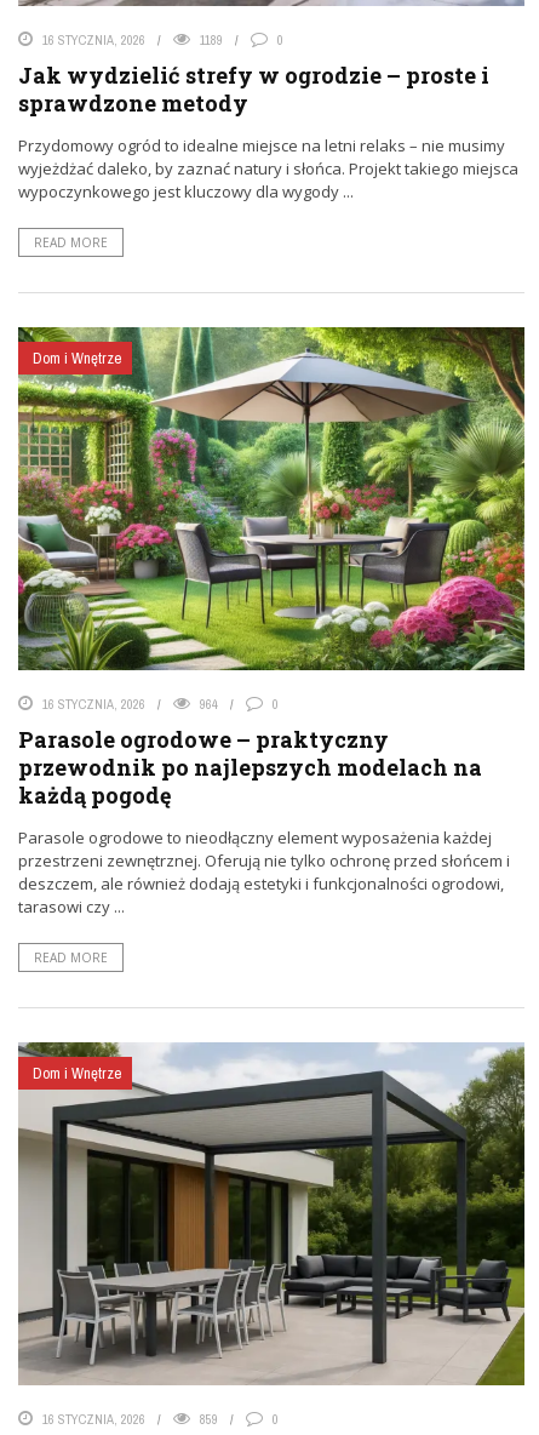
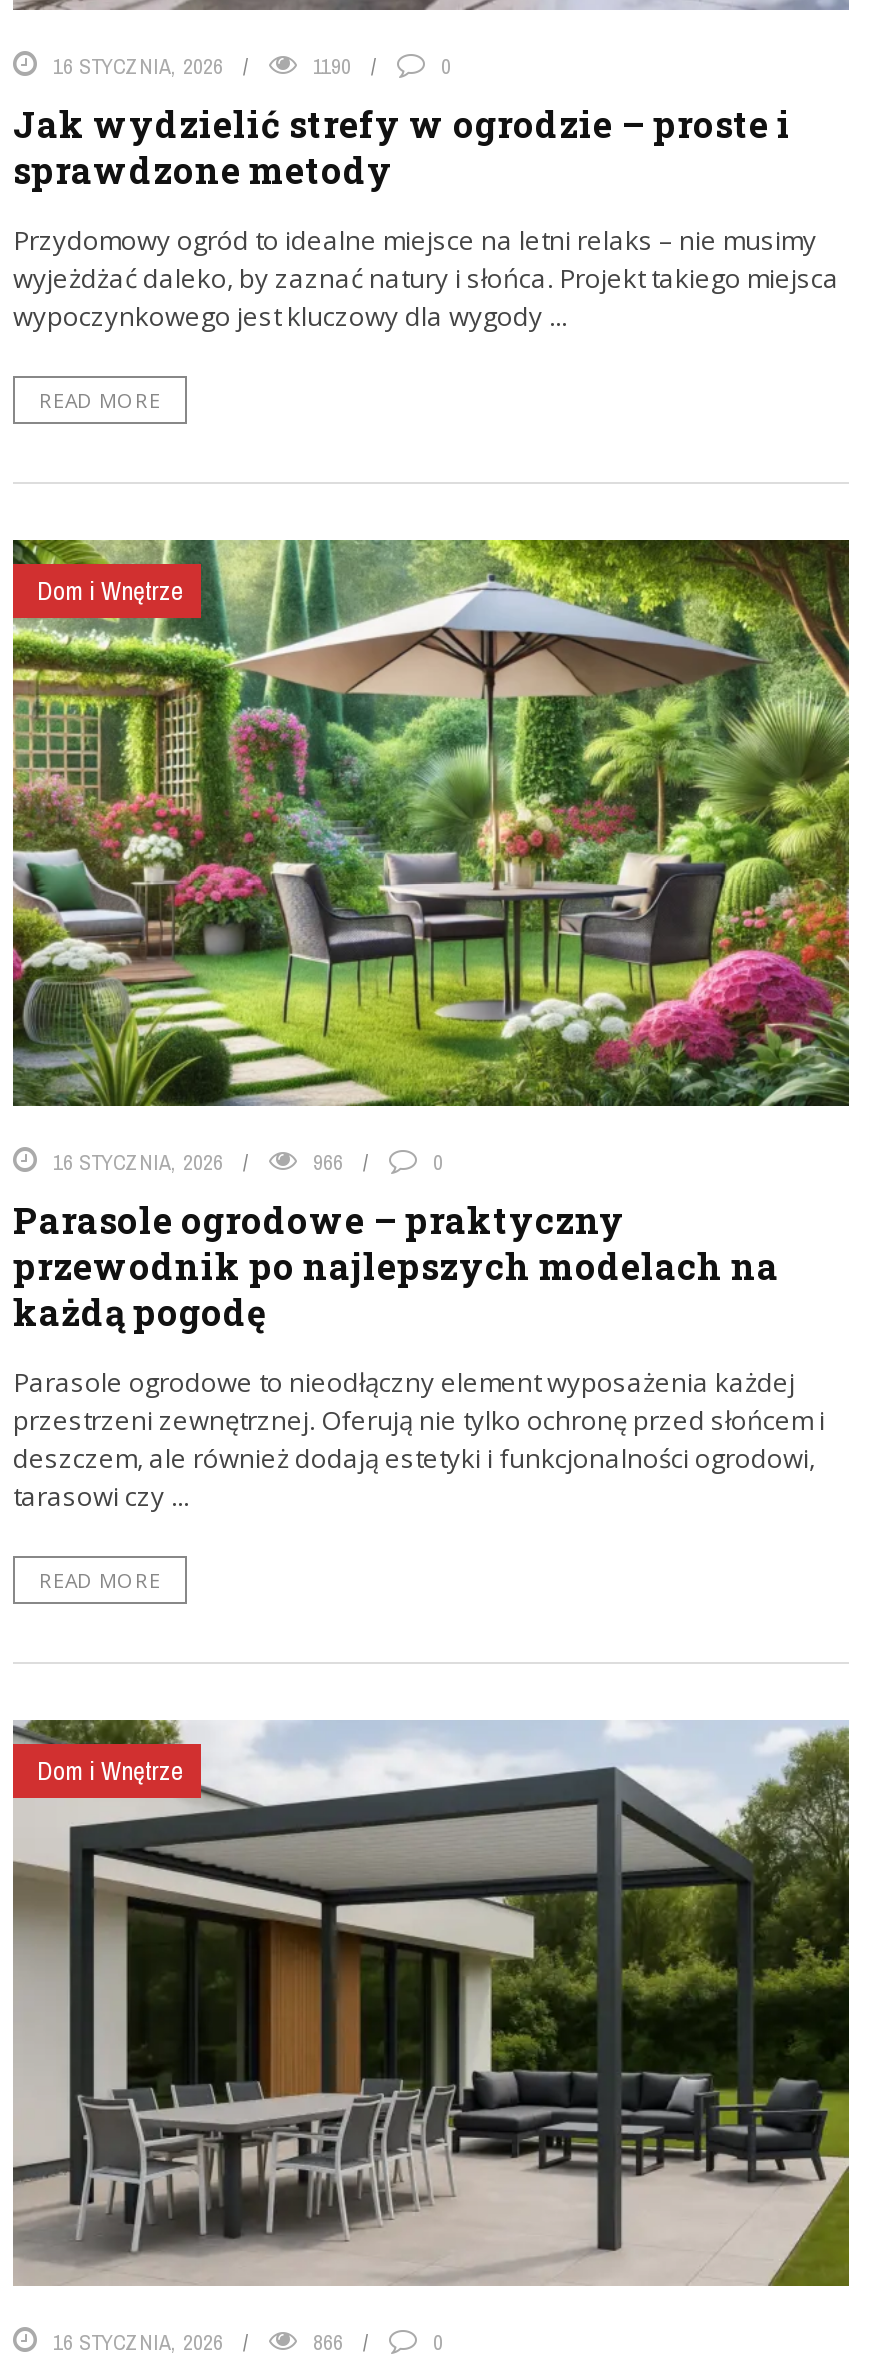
[200,32,223,49] 1189 -> [313,52,351,80] 1190
[200,696,218,713] 964 -> [313,1149,343,1177] 966
[200,1411,218,1428] 859 -> [313,2329,343,2357] 866

